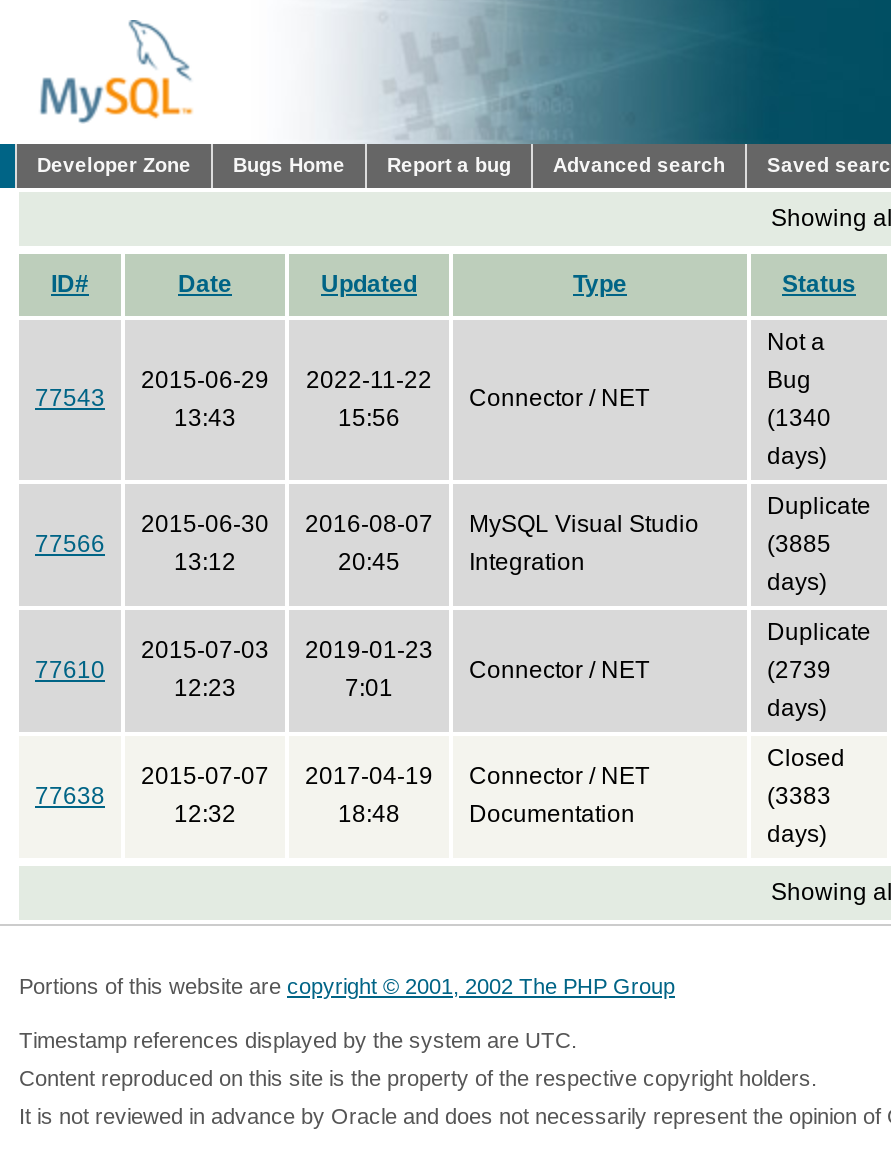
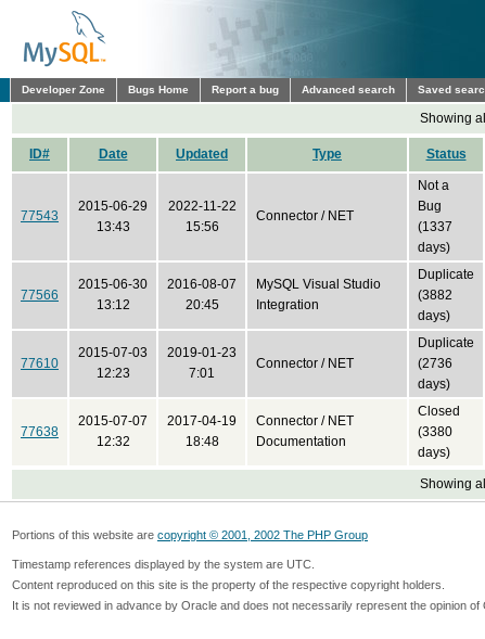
[767,404,831,432] (1340 -> [418,219,452,234] (1337
[767,530,831,558] (3885 -> [418,287,452,303] (3882
[767,656,831,684] (2739 -> [418,356,452,371] (2736
[767,782,831,810] (3383 -> [418,424,452,439] (3380

